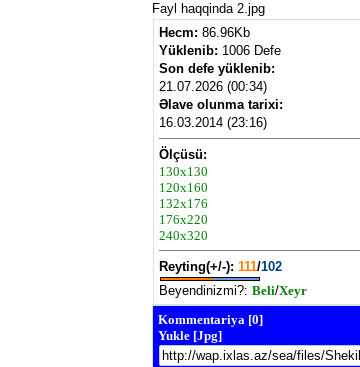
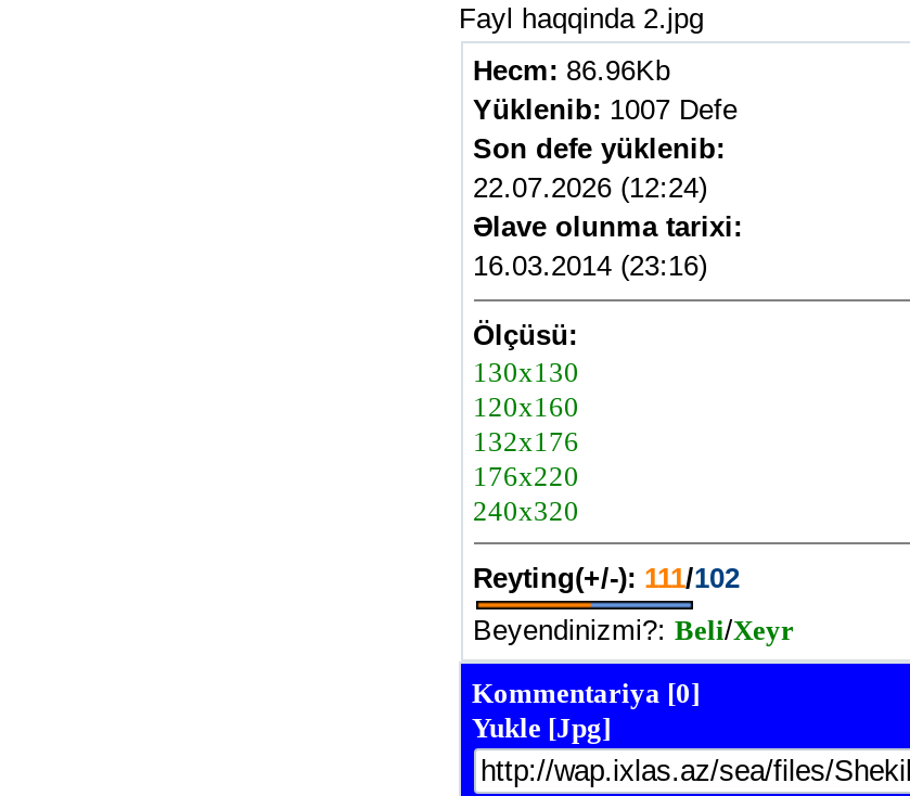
[158,42,280,57] Yüklenib: 1006 Defe -> [473,92,738,125] Yüklenib: 1007 Defe
[158,78,266,93] 21.07.2026 (00:34) -> [473,170,707,203] 22.07.2026 (12:24)

